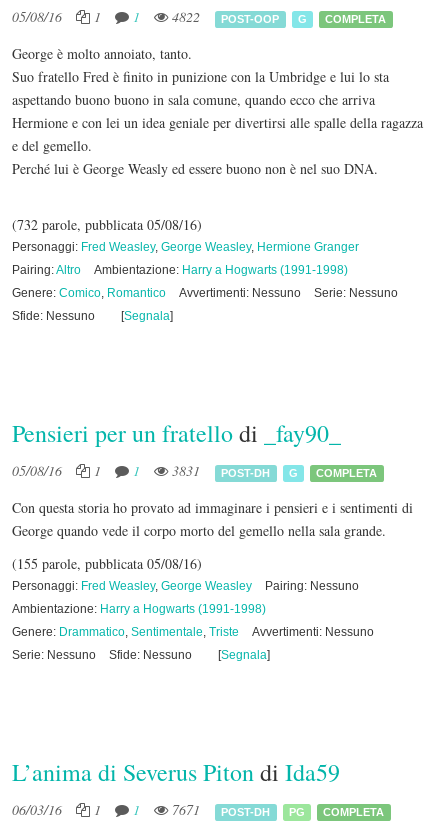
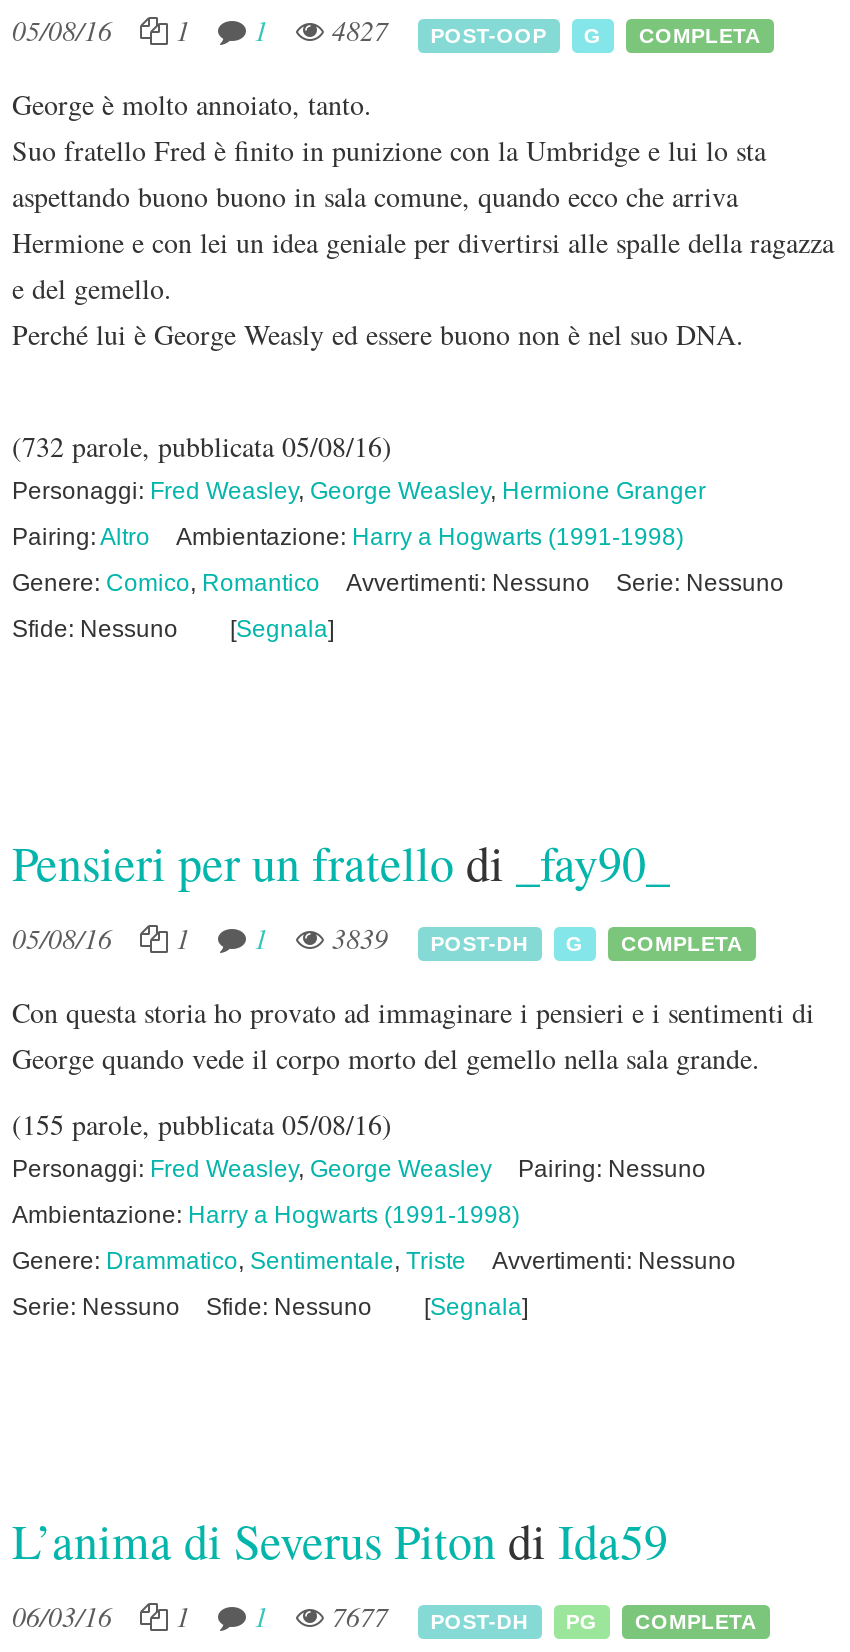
[168,7,200,26] 4822 -> [324,11,388,49] 4827
[168,461,200,480] 3831 -> [324,919,388,957] 3839
[168,800,200,819] 7671 -> [324,1597,388,1635] 7677

